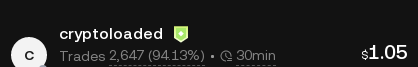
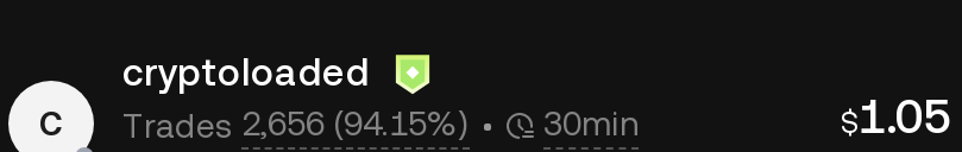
[24,47,276,63] C Trades 2,647 (94.13%) 30min -> [39,104,639,144] C Trades 2,656 (94.15%) 30min

